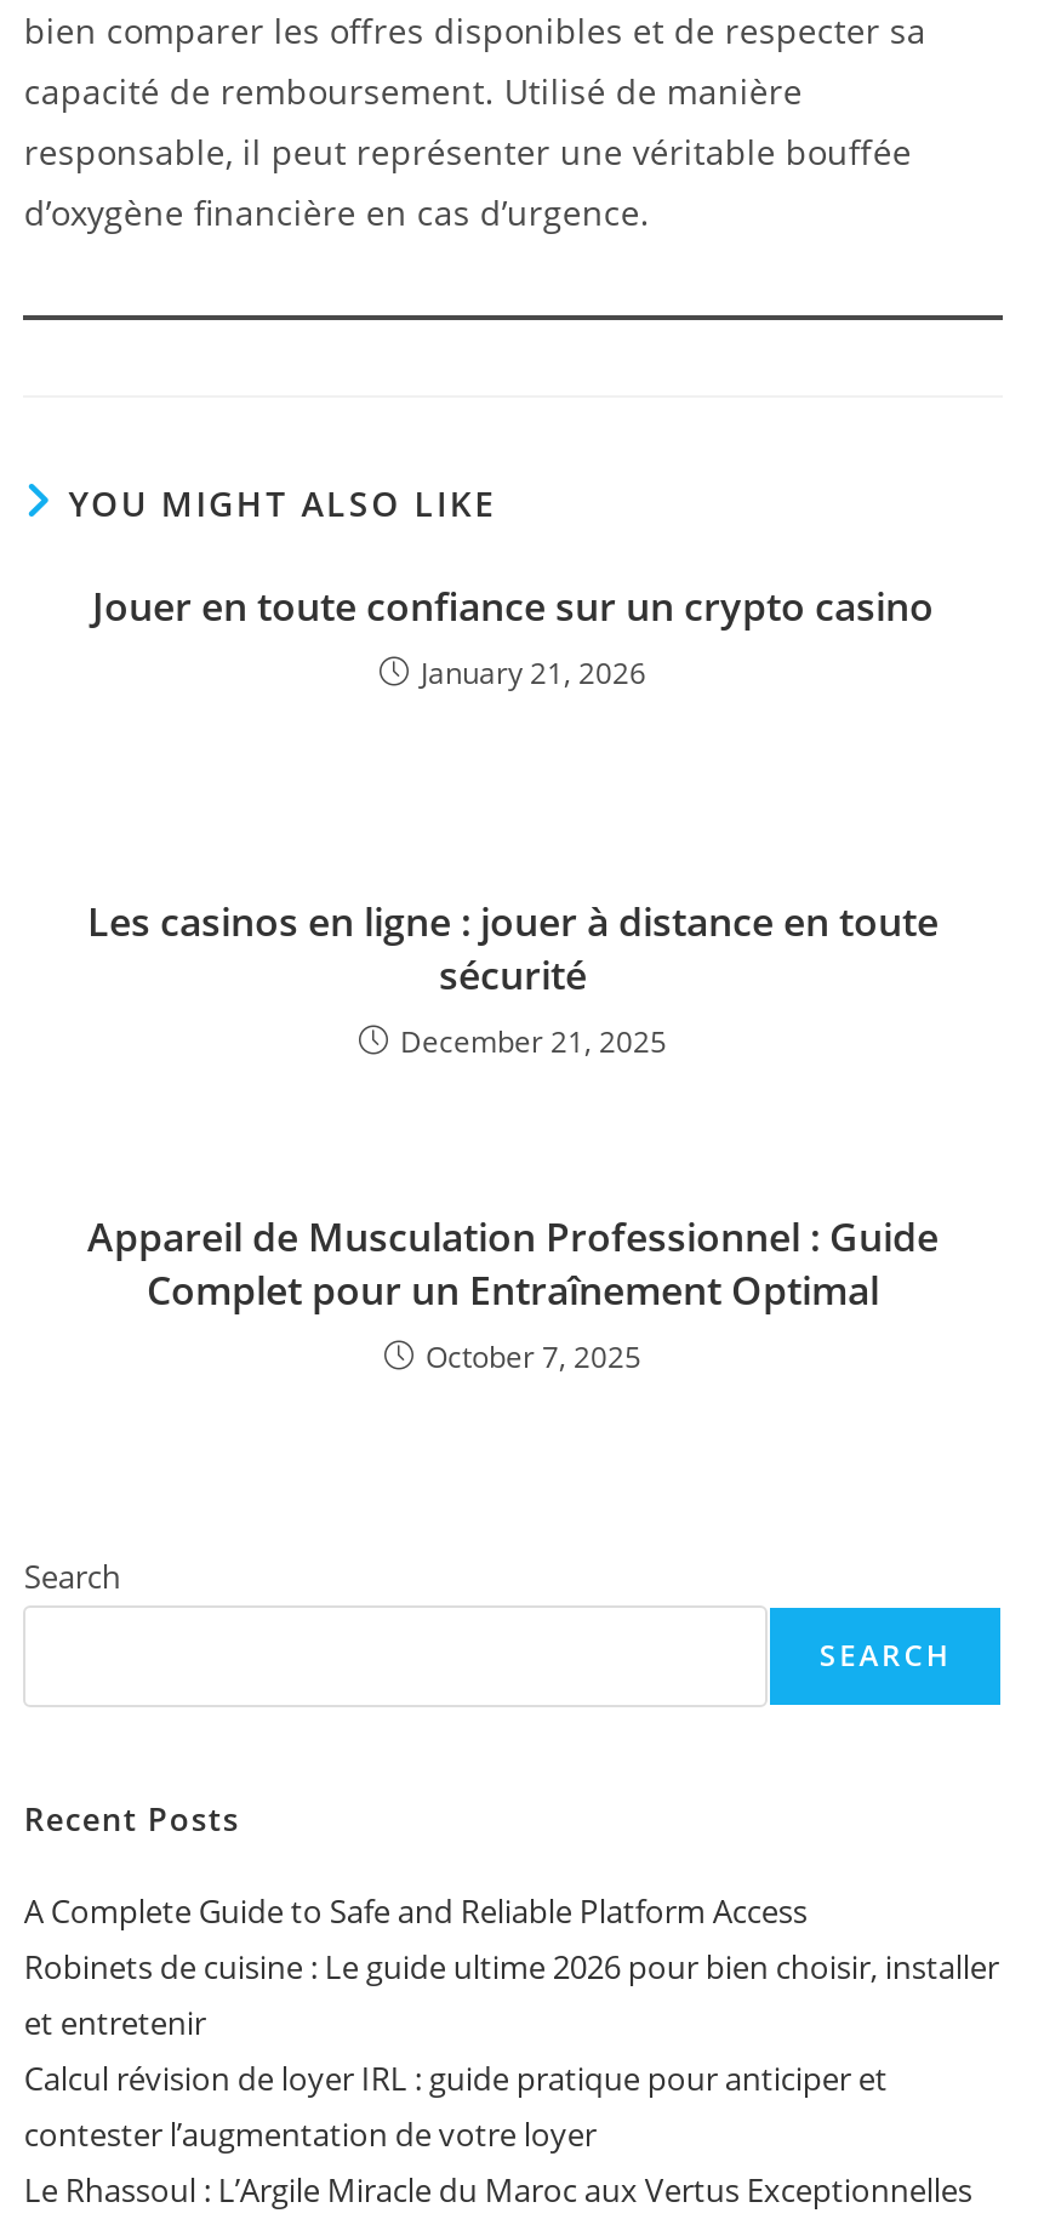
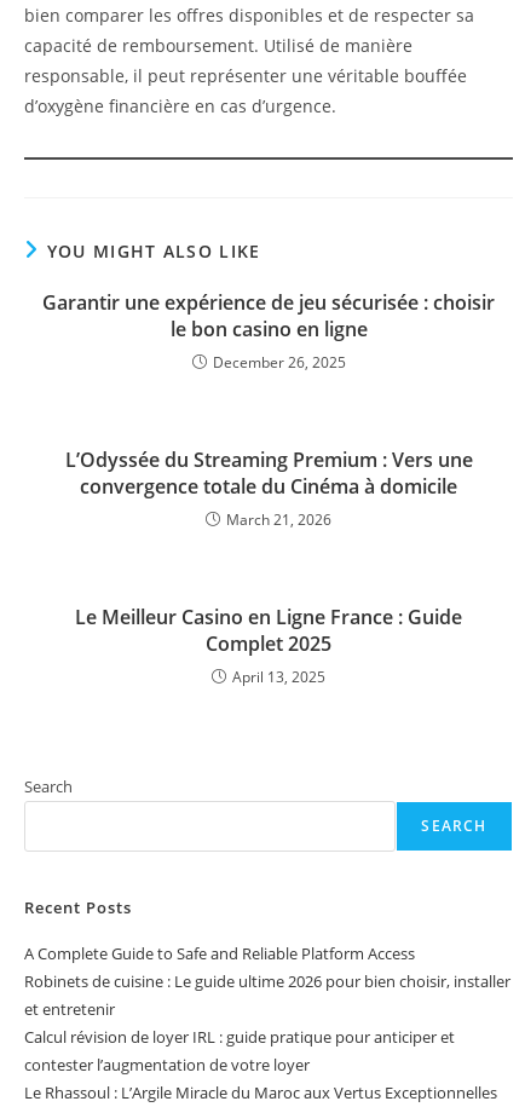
[92,580,934,694] Jouer en toute confiance sur un crypto casino | January 21, 2026 -> [42,289,495,373] Garantir une expérience de jeu sécurisée : choisir | le bon casino en ligne | December 26, 2025
[87,895,939,1062] Les casinos en ligne : jouer à distance en toute | sécurité | December 21, 2025 -> [65,446,472,530] L’Odyssée du Streaming Premium : Vers une | convergence totale du Cinéma à domicile | March 21, 2026
[87,1210,939,1377] Appareil de Musculation Professionnel : Guide | Complet pour un Entraînement Optimal | October 7, 2025 -> [75,604,462,687] Le Meilleur Casino en Ligne France : Guide | Complet 2025 | April 13, 2025

